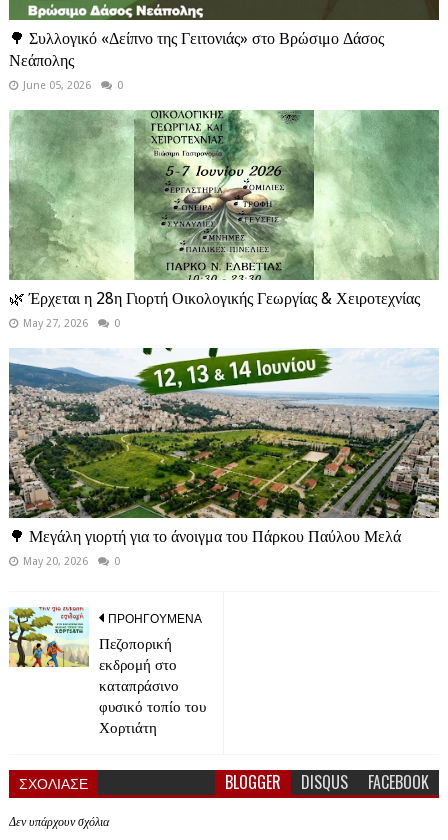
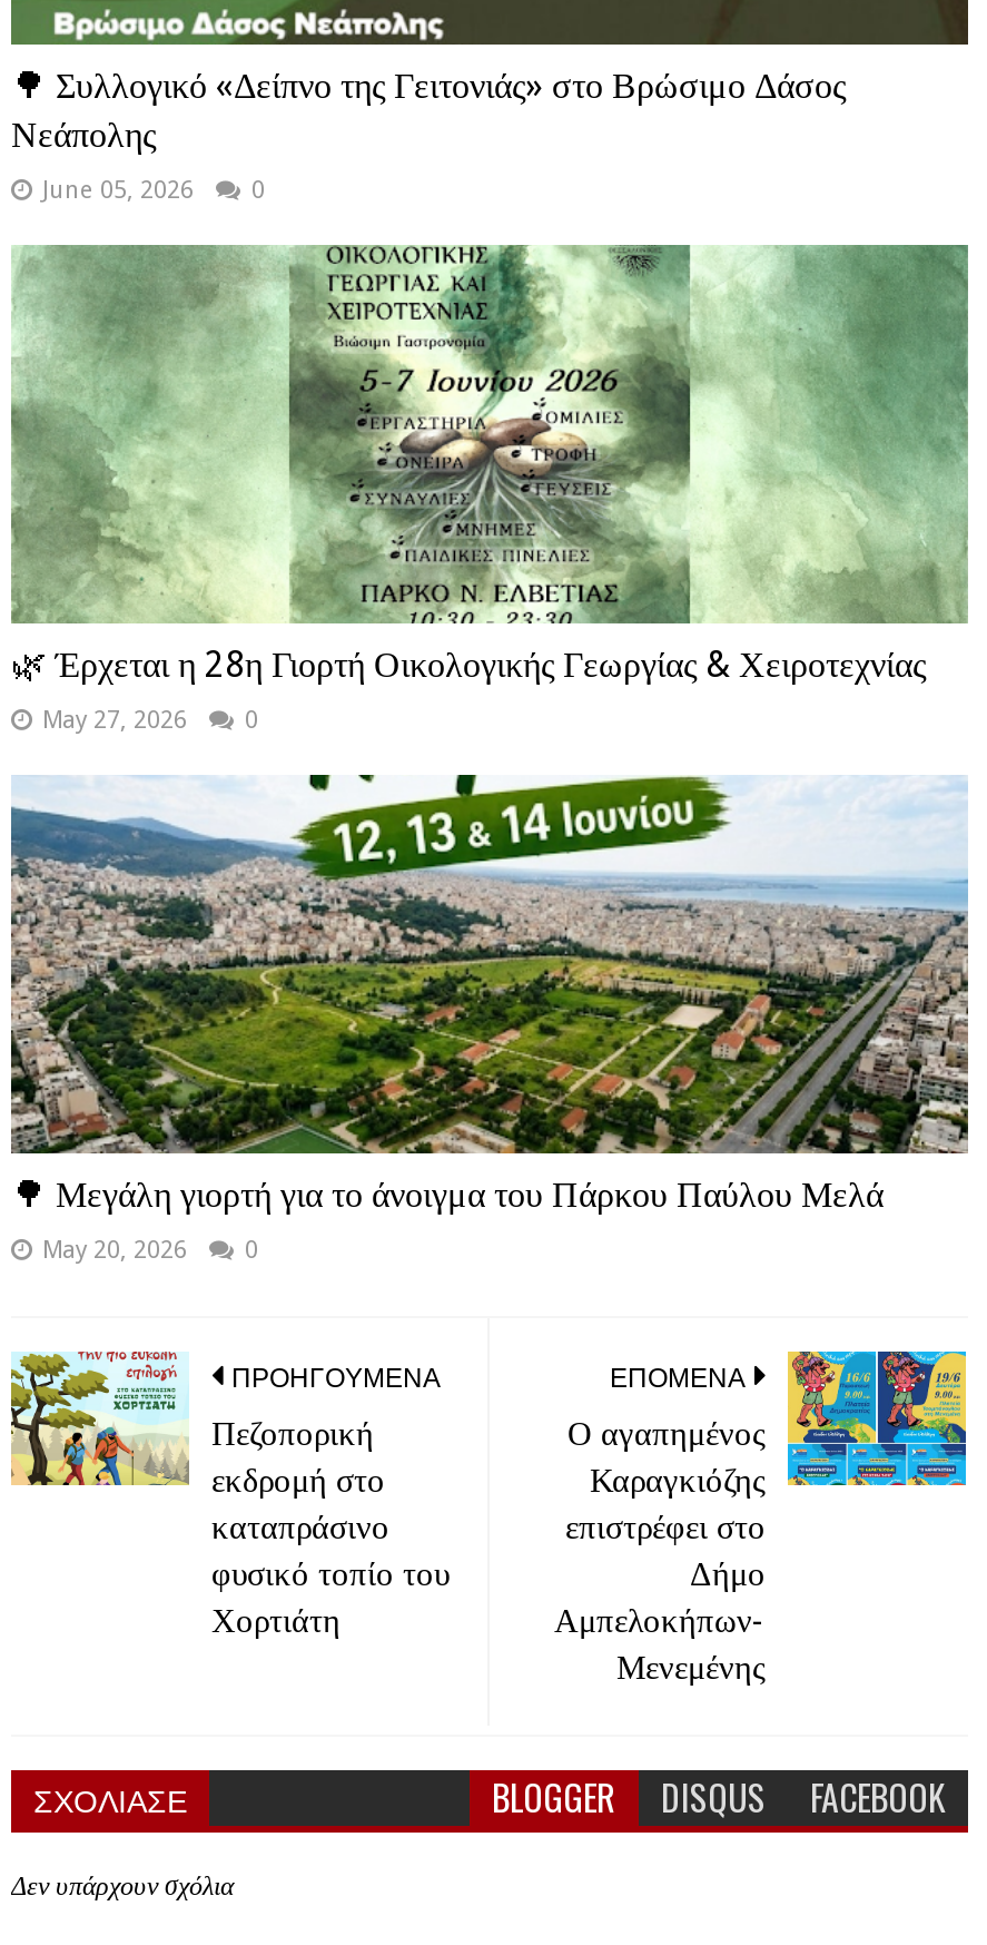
none -> [554,1349,968,1688] [image] | ΕΠΟΜΕΝΑ | Ο αγαπημένος | Καραγκιόζης | επιστρέφει στο | Δήμο | Αμπελοκήπων- | Μενεμένης

